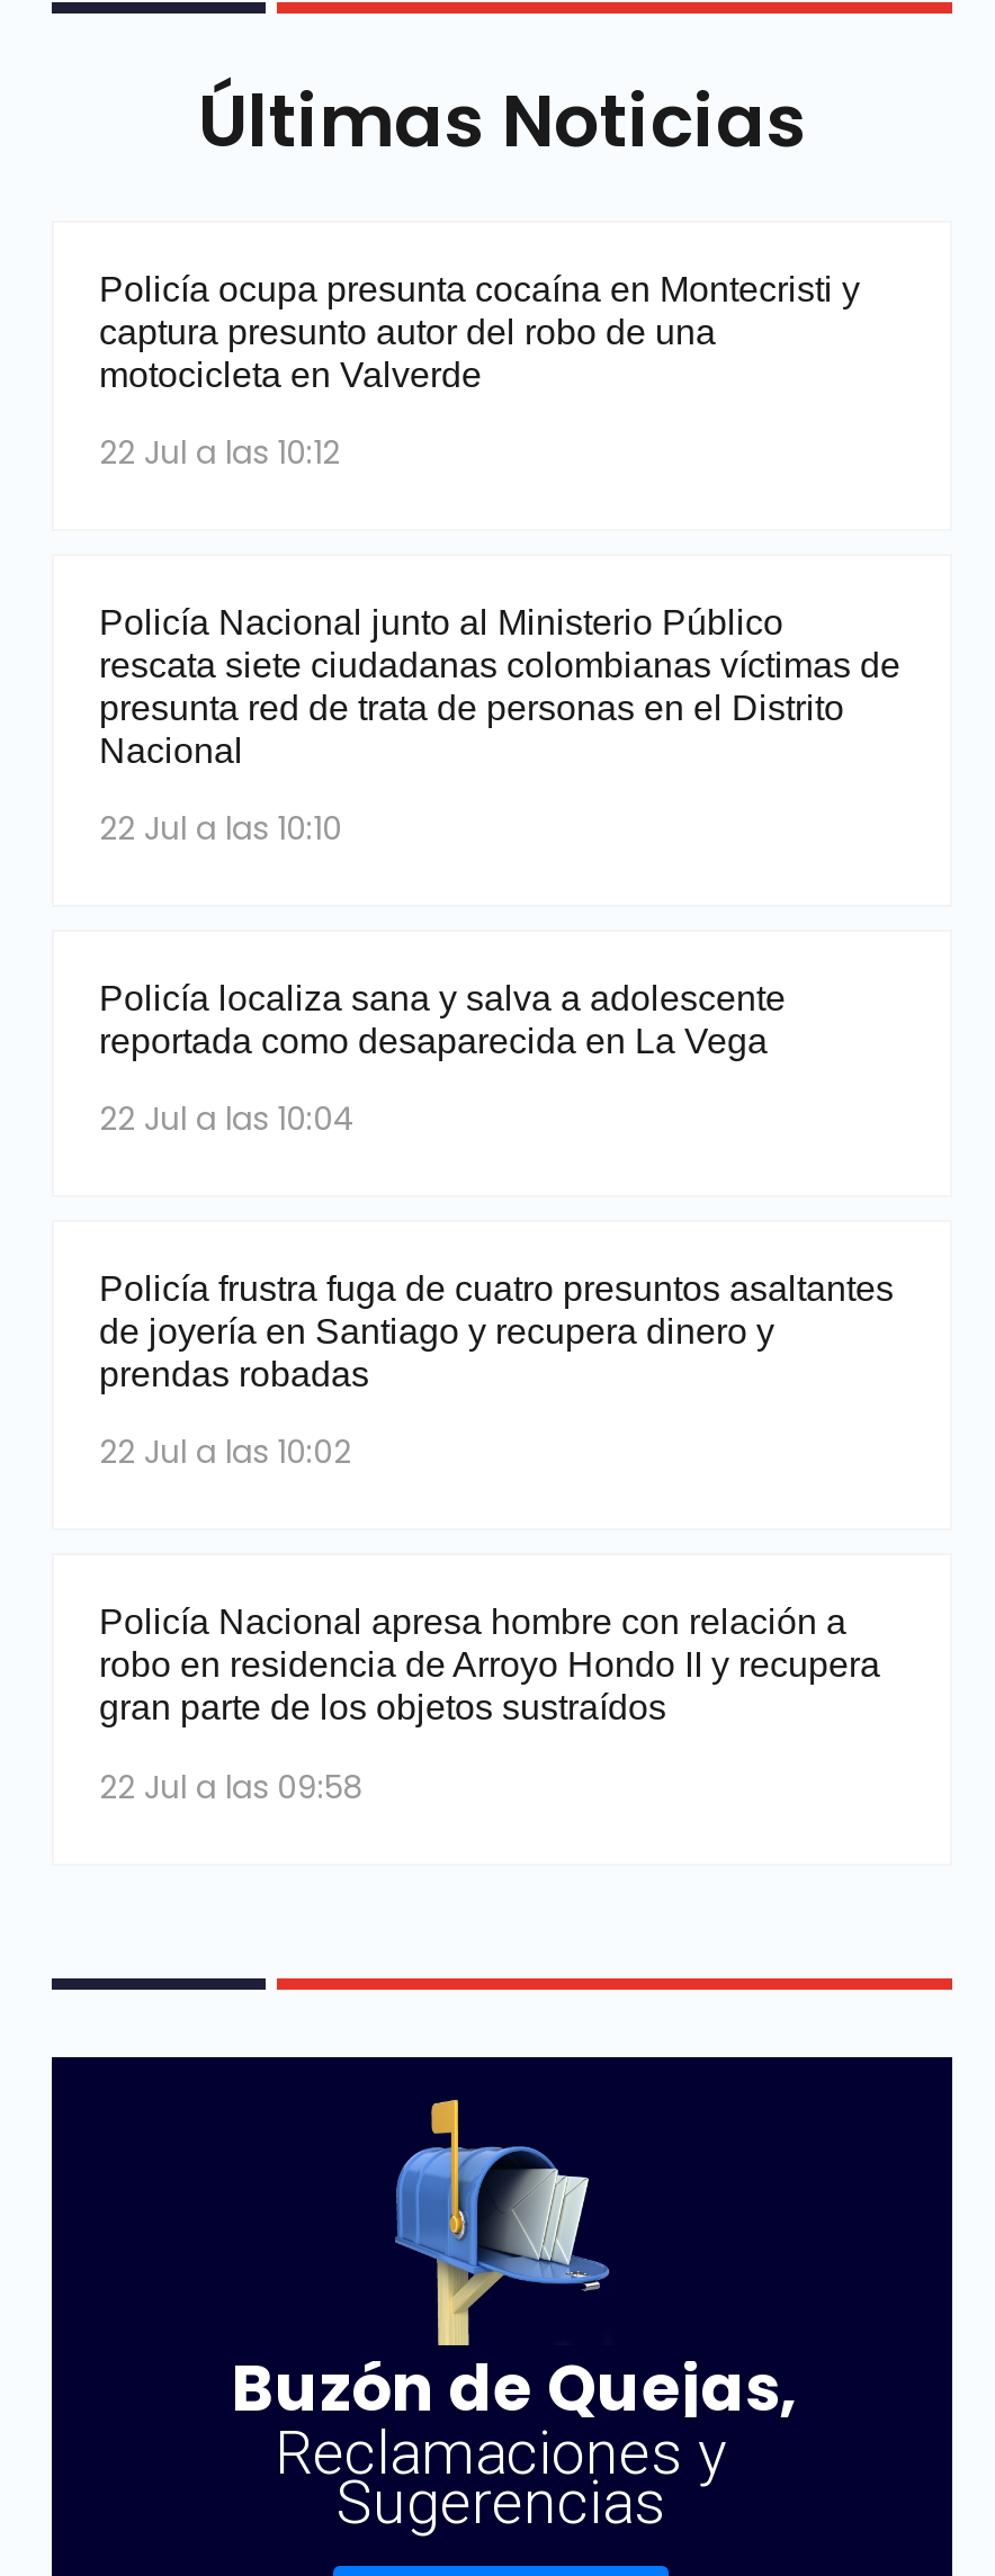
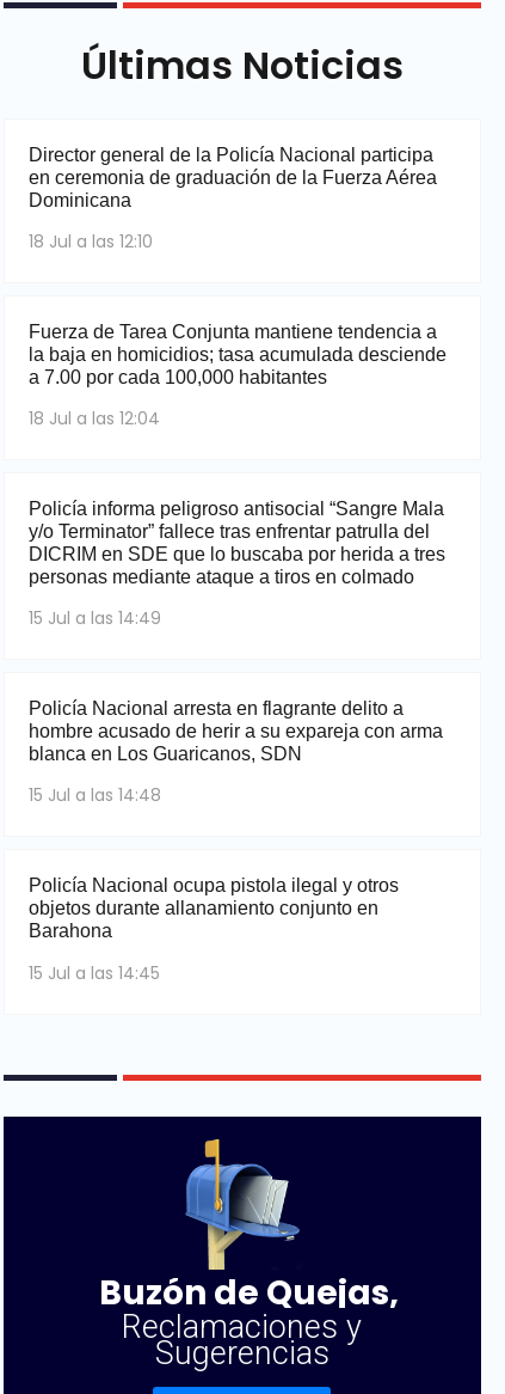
[99,269,860,393] Policía ocupa presunta cocaína en Montecristi y | captura presunto autor del robo de una | motocicleta en Valverde -> [29,144,437,210] Director general de la Policía Nacional participa | en ceremonia de graduación de la Fuerza Aérea | Dominicana
[99,429,340,474] 22 Jul a las 10:12 -> [29,229,153,253] 18 Jul a las 12:10
[99,603,900,769] Policía Nacional junto al Ministerio Público | rescata siete ciudadanas colombianas víctimas de | presunta red de trata de personas en el Distrito | Nacional -> [29,321,447,387] Fuerza de Tarea Conjunta mantiene tendencia a | la baja en homicidios; tasa acumulada desciende | a 7.00 por cada 100,000 habitantes
[99,806,342,851] 22 Jul a las 10:10 -> [29,406,160,430] 18 Jul a las 12:04
[99,979,786,1060] Policía localiza sana y salva a adolescente | reportada como desaparecida en La Vega -> [29,499,445,587] Policía informa peligroso antisocial “Sangre Mala | y/o Terminator” fallece tras enfrentar patrulla del | DICRIM en SDE que lo buscaba por herida a tres | personas mediante ataque a tiros en colmado
[99,1097,356,1142] 22 Jul a las 10:04 -> [29,606,161,630] 15 Jul a las 14:49
[99,1270,894,1394] Policía frustra fuga de cuatro presuntos asaltantes | de joyería en Santiago y recupera dinero y | prendas robadas -> [29,698,443,764] Policía Nacional arresta en flagrante delito a | hombre acusado de herir a su expareja con arma | blanca en Los Guaricanos, SDN
[99,1430,351,1475] 22 Jul a las 10:02 -> [29,784,161,807] 15 Jul a las 14:48
[99,1603,880,1727] Policía Nacional apresa hombre con relación a | robo en residencia de Arroyo Hondo II y recupera | gran parte de los objetos sustraídos -> [29,876,399,941] Policía Nacional ocupa pistola ilegal y otros | objetos durante allanamiento conjunto en | Barahona
[99,1764,362,1809] 22 Jul a las 09:58 -> [29,961,160,985] 15 Jul a las 14:45

